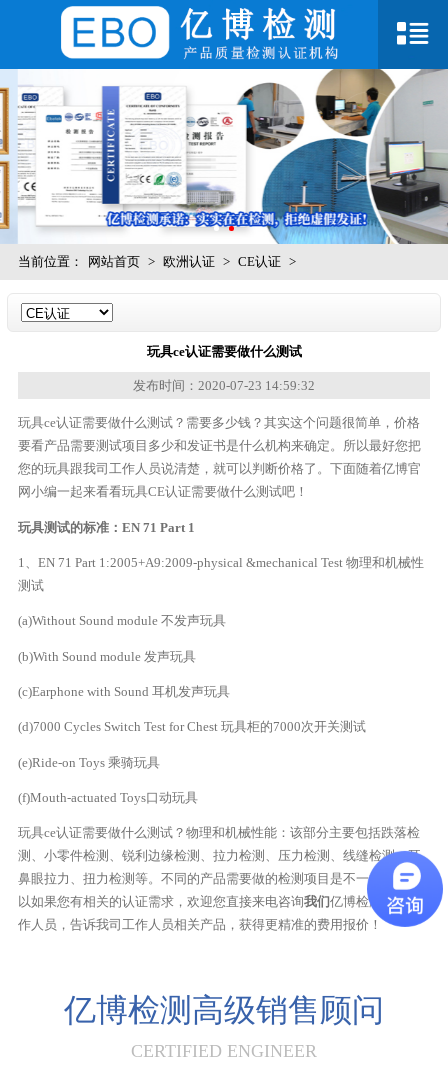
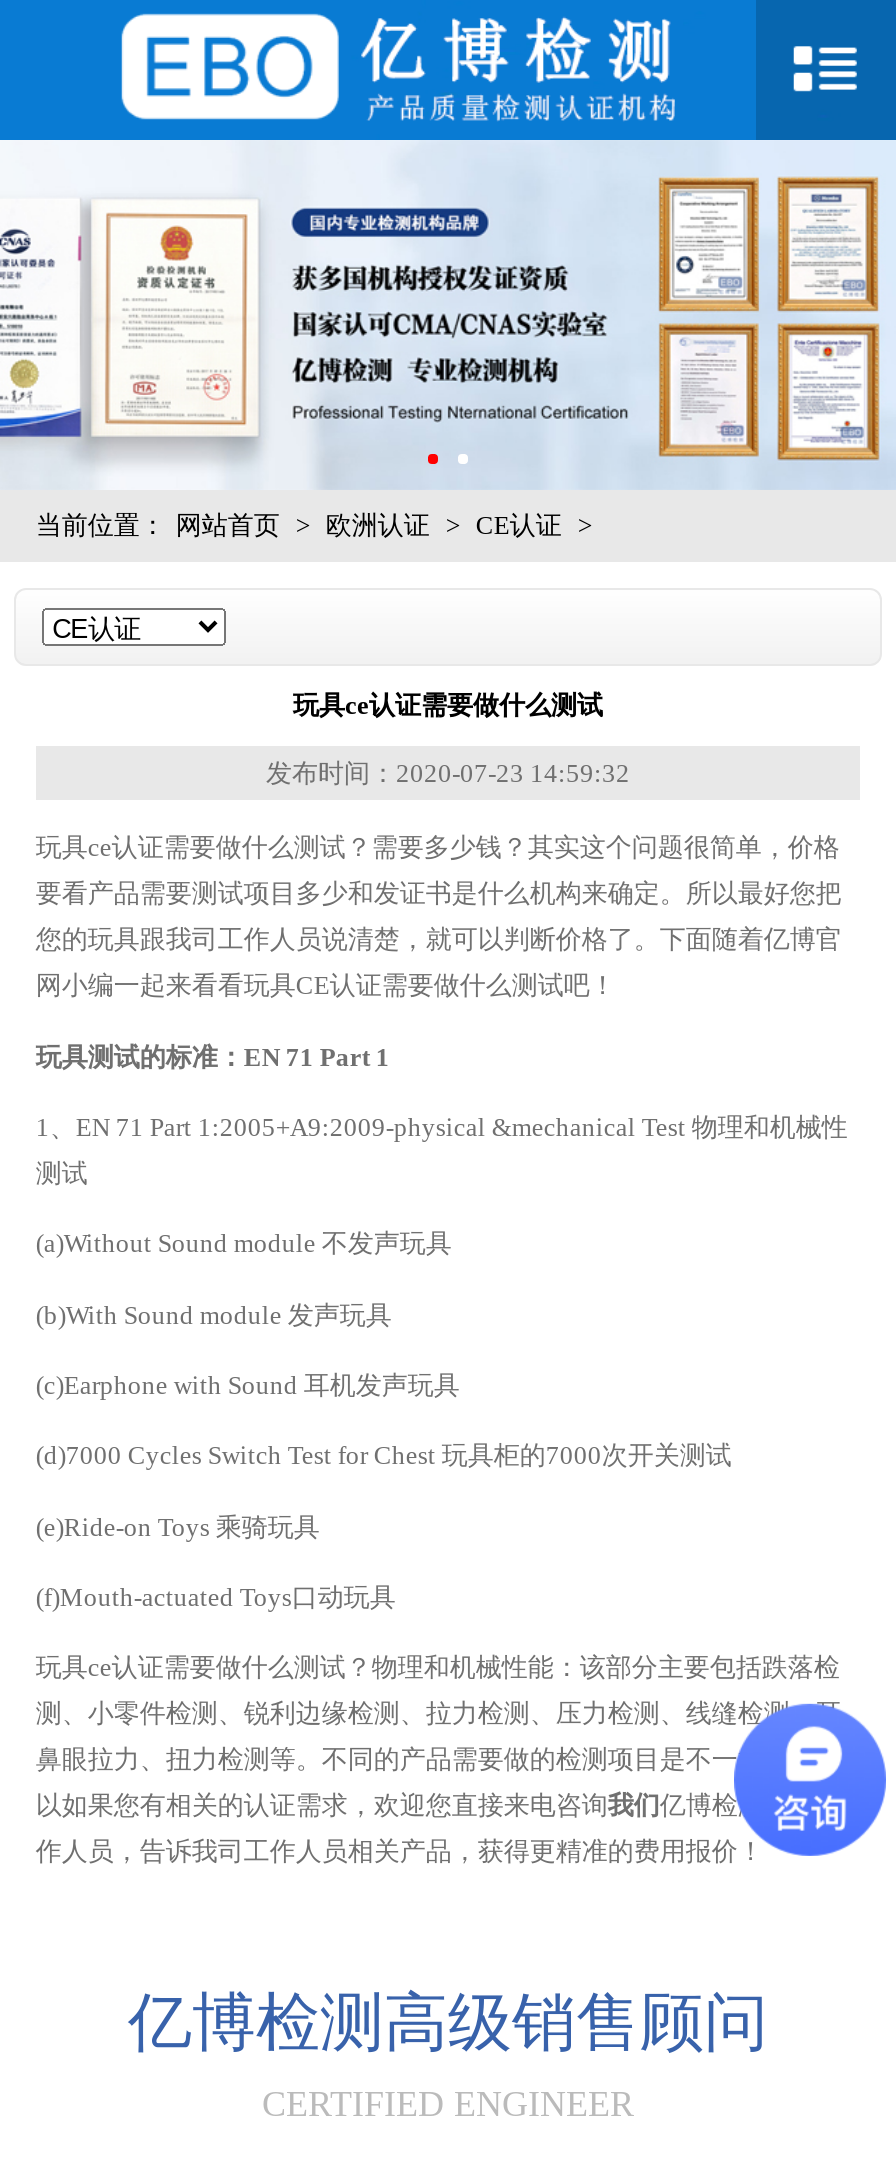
[3,68,445,245] [image] -> [6,138,890,490] [image]

